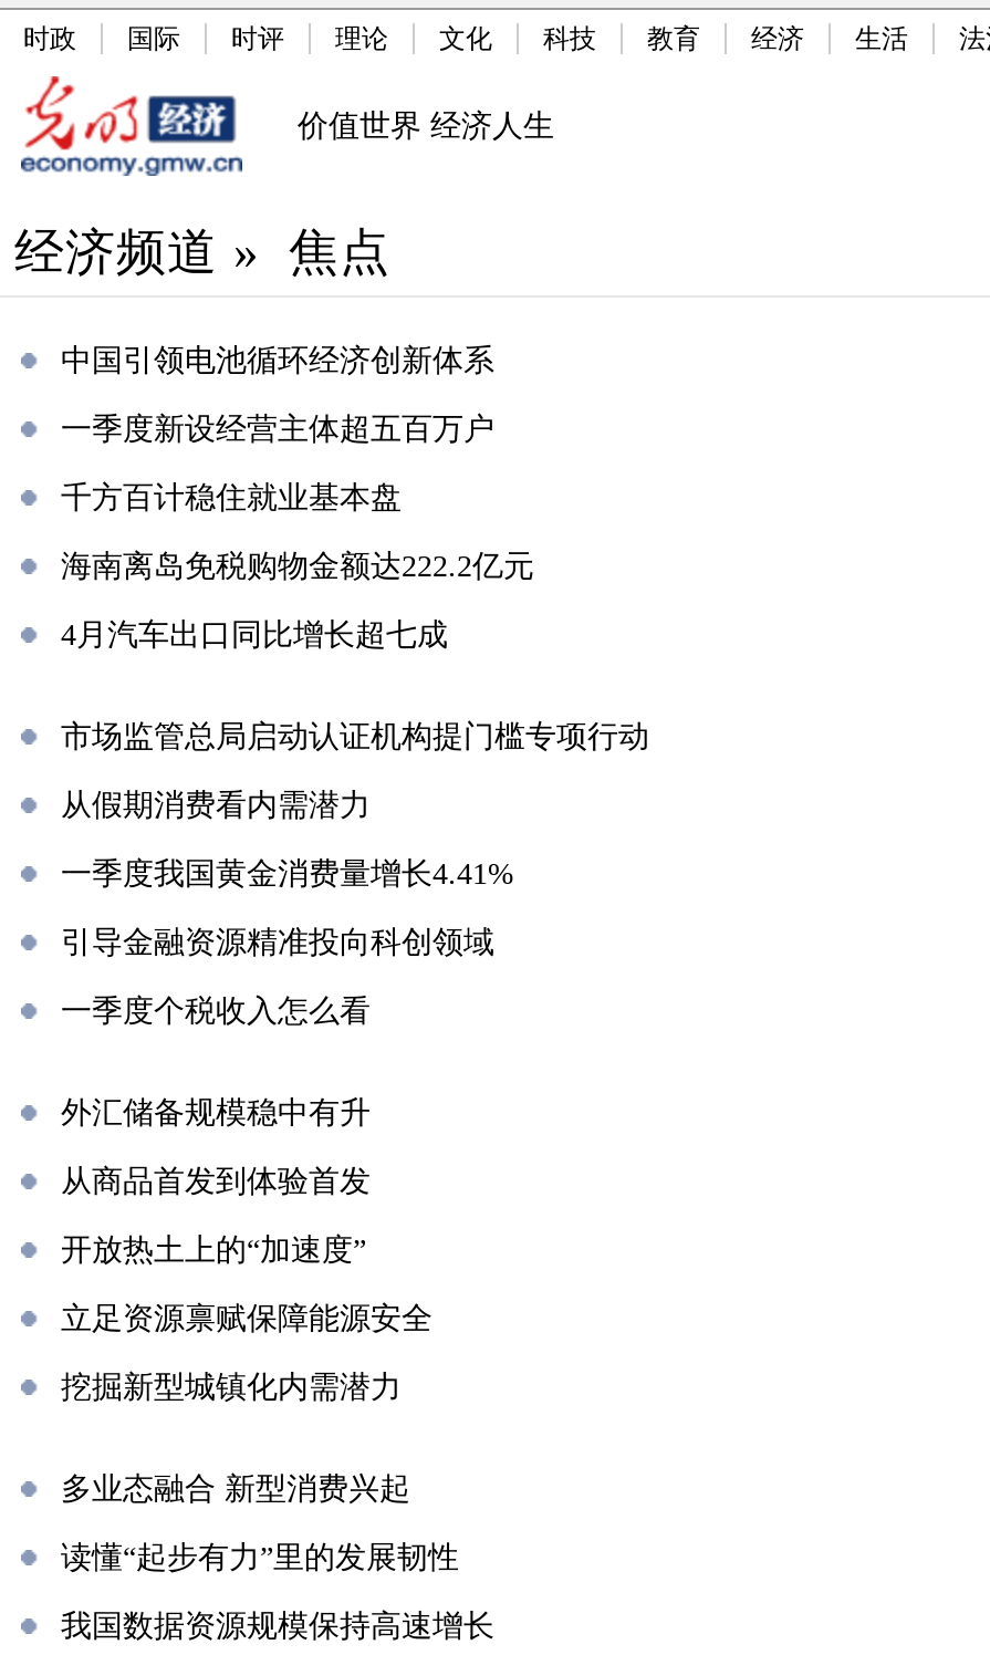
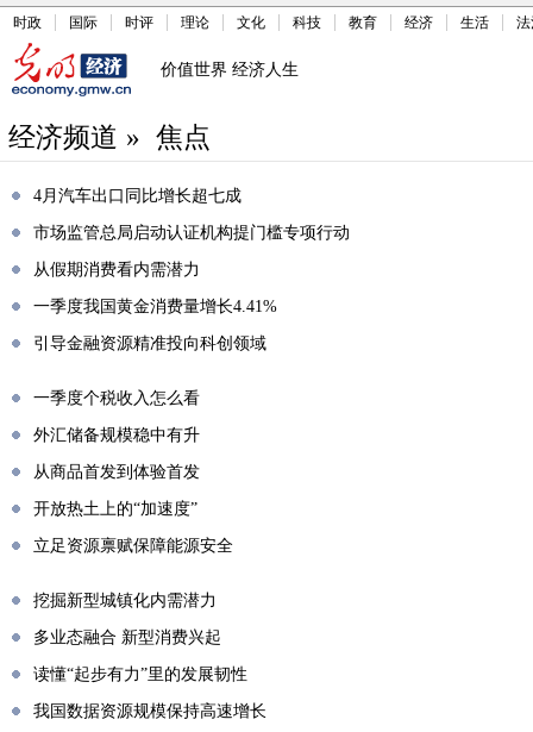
[61,344,534,583] 中国引领电池循环经济创新体系 | 一季度新设经营主体超五百万户 | 千方百计稳住就业基本盘 | 海南离岛免税购物金额达222.2亿元 -> none

